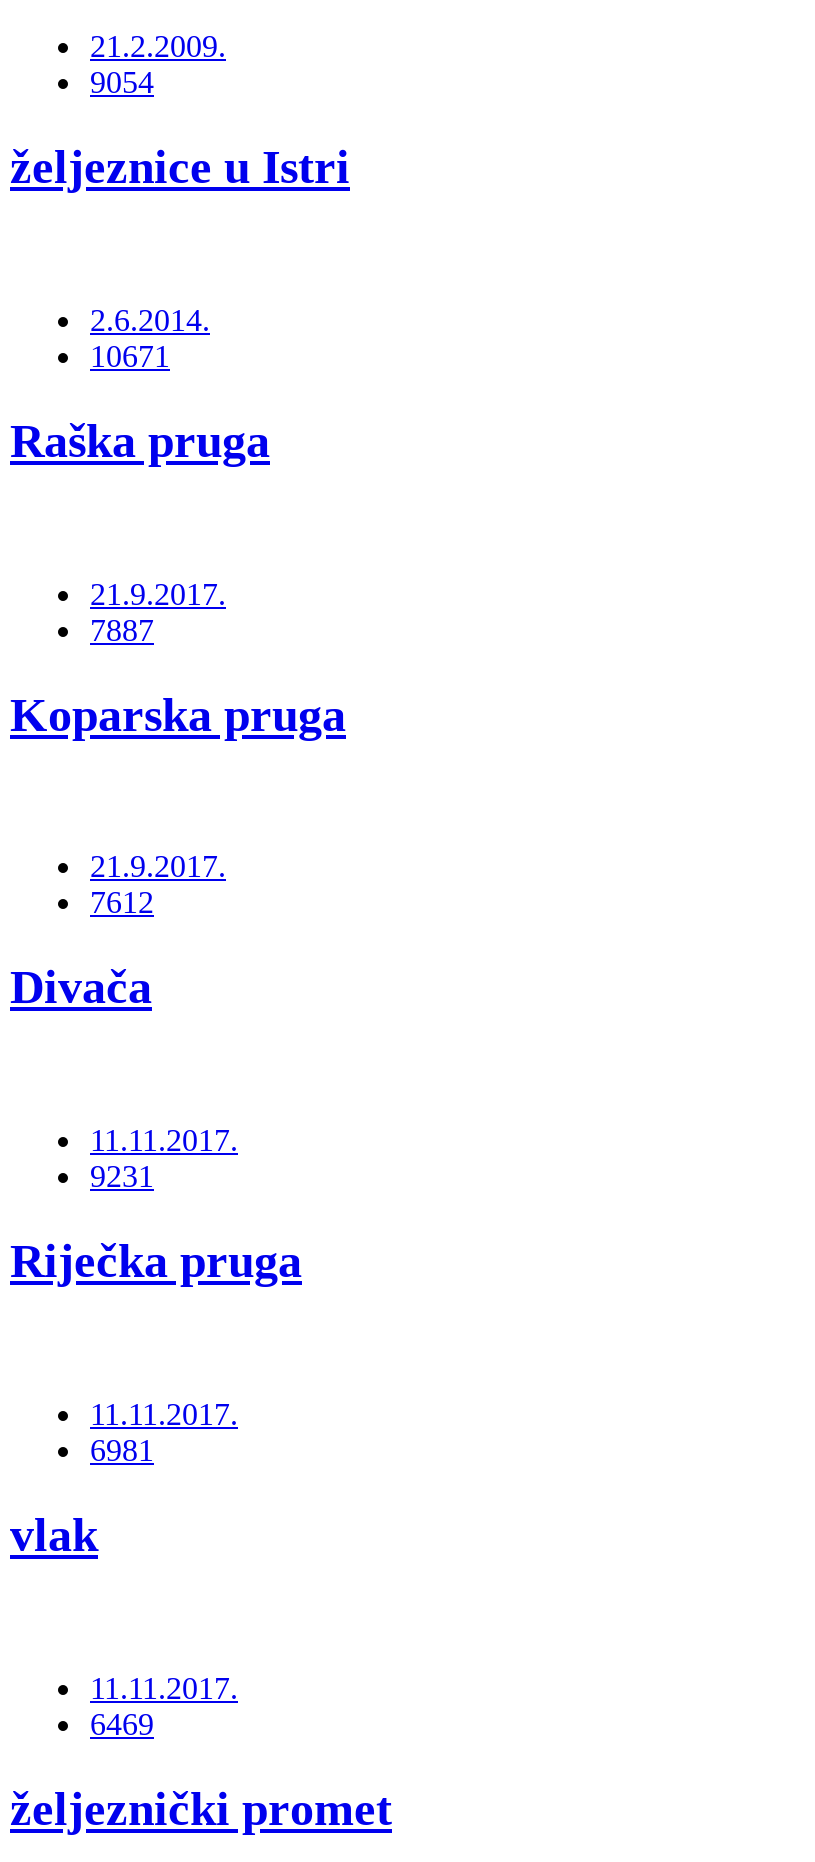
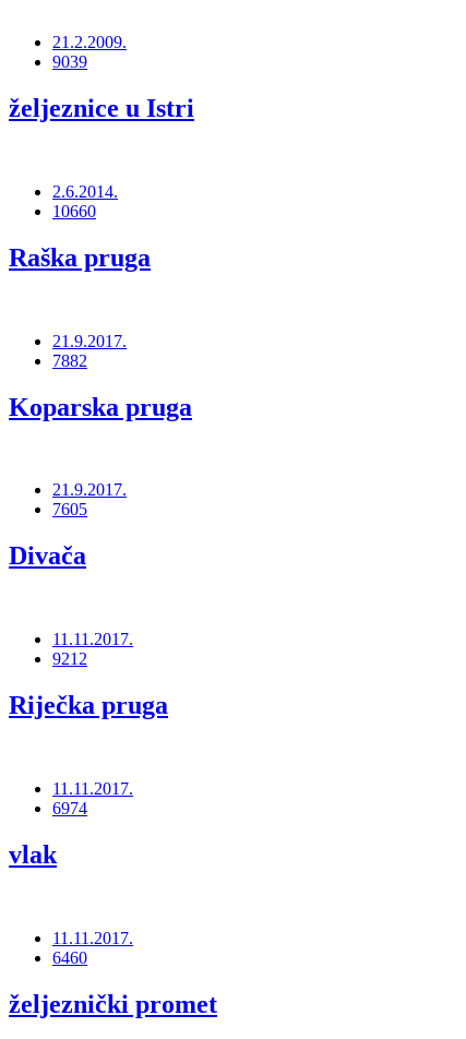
[90,65,154,99] 9054 -> [52,52,87,71] 9039
[90,339,170,373] 10671 -> [52,202,96,220] 10660
[90,612,154,646] 7887 -> [52,351,87,370] 7882
[90,886,154,920] 7612 -> [52,500,87,519] 7605
[90,1159,154,1193] 9231 -> [52,650,87,668] 9212
[90,1433,154,1467] 6981 -> [52,799,87,818] 6974
[90,1707,154,1741] 6469 -> [52,948,87,967] 6460

